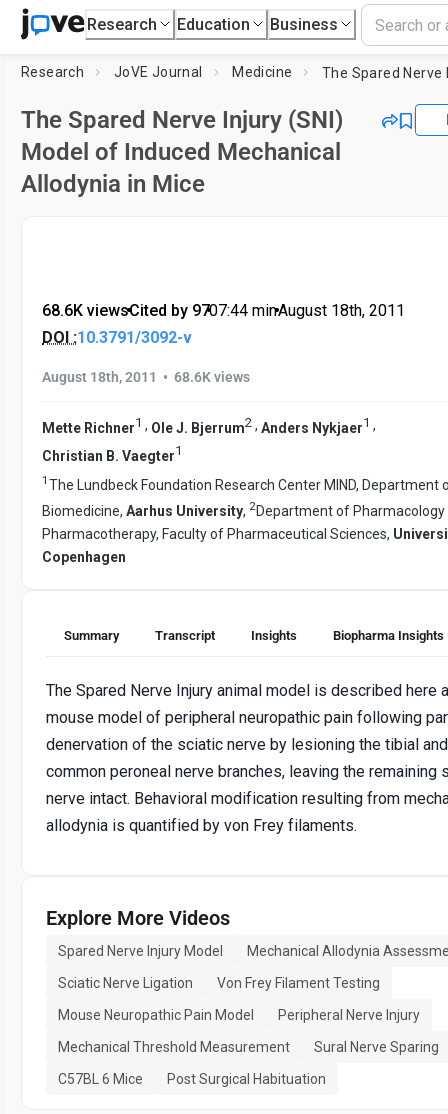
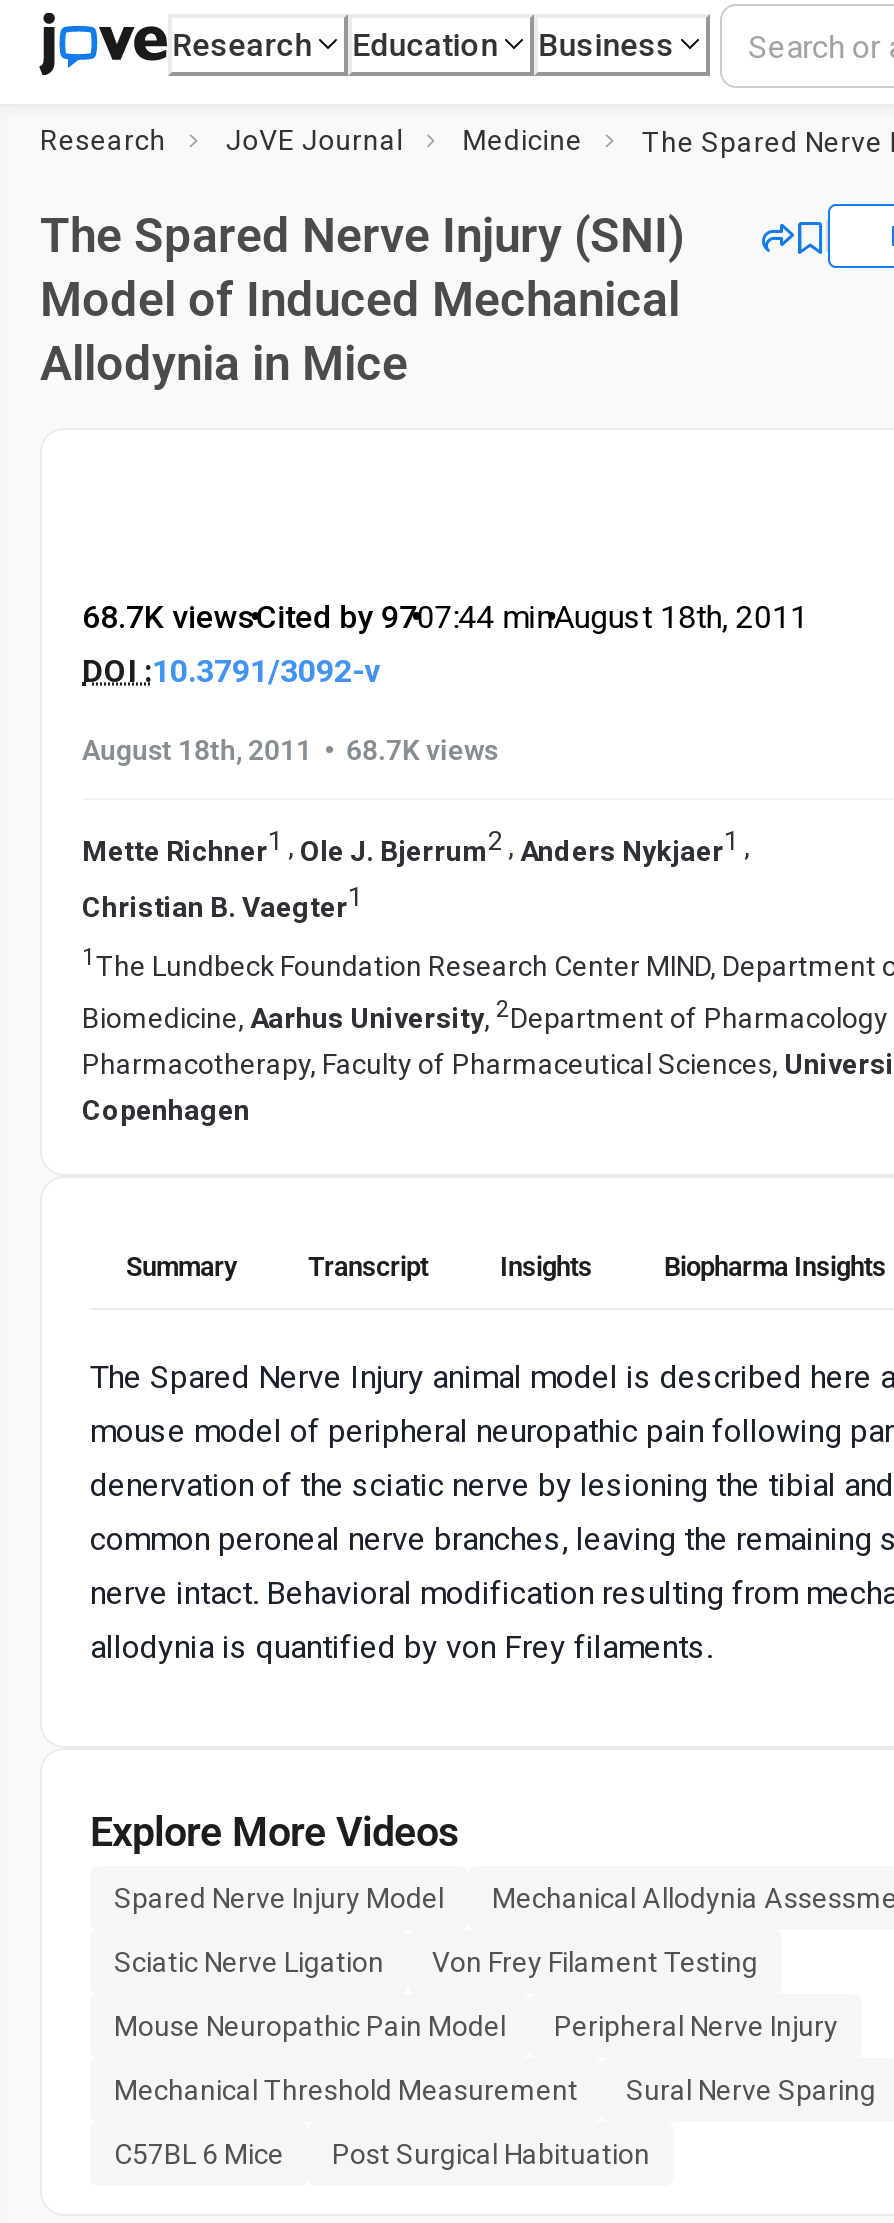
[42,301,129,320] 68.6K views -> [82,598,256,636] 68.7K views
[42,367,250,387] August 18th, 2011 • 68.6K views -> [82,730,498,770] August 18th, 2011 • 68.7K views

